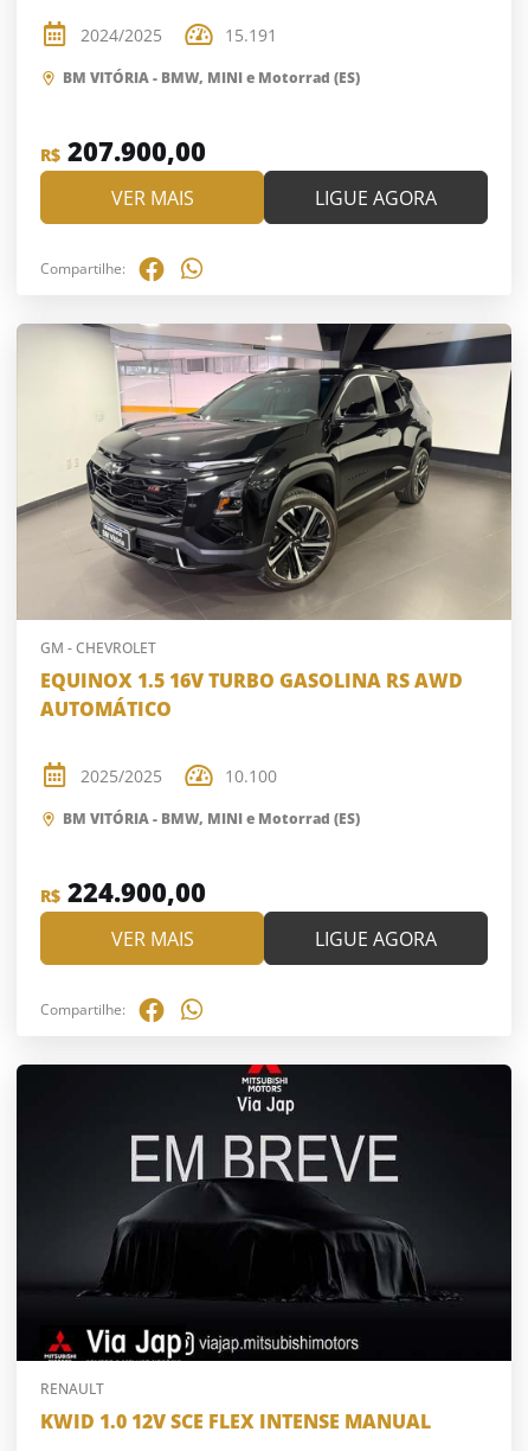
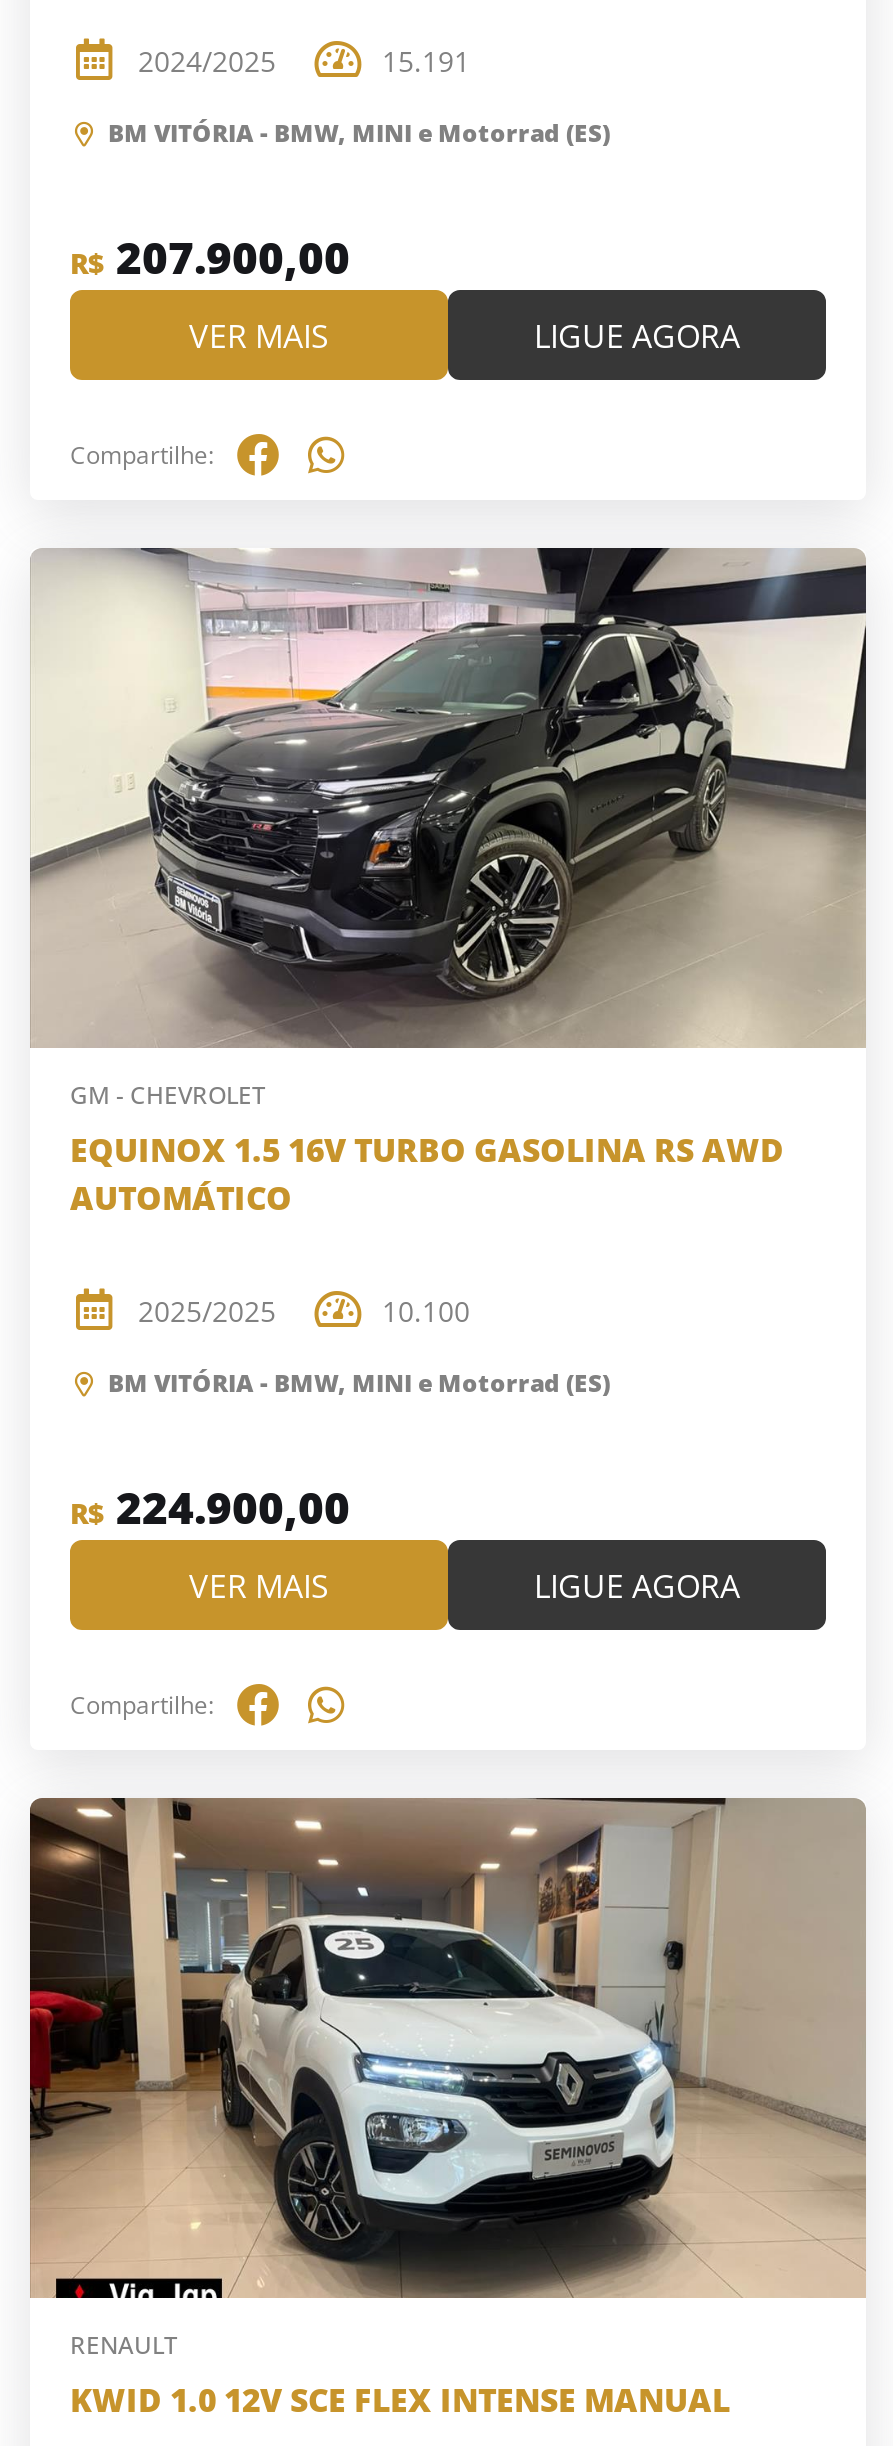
[15,1063,513,1362] [image] -> [28,1796,866,2300] [image]

